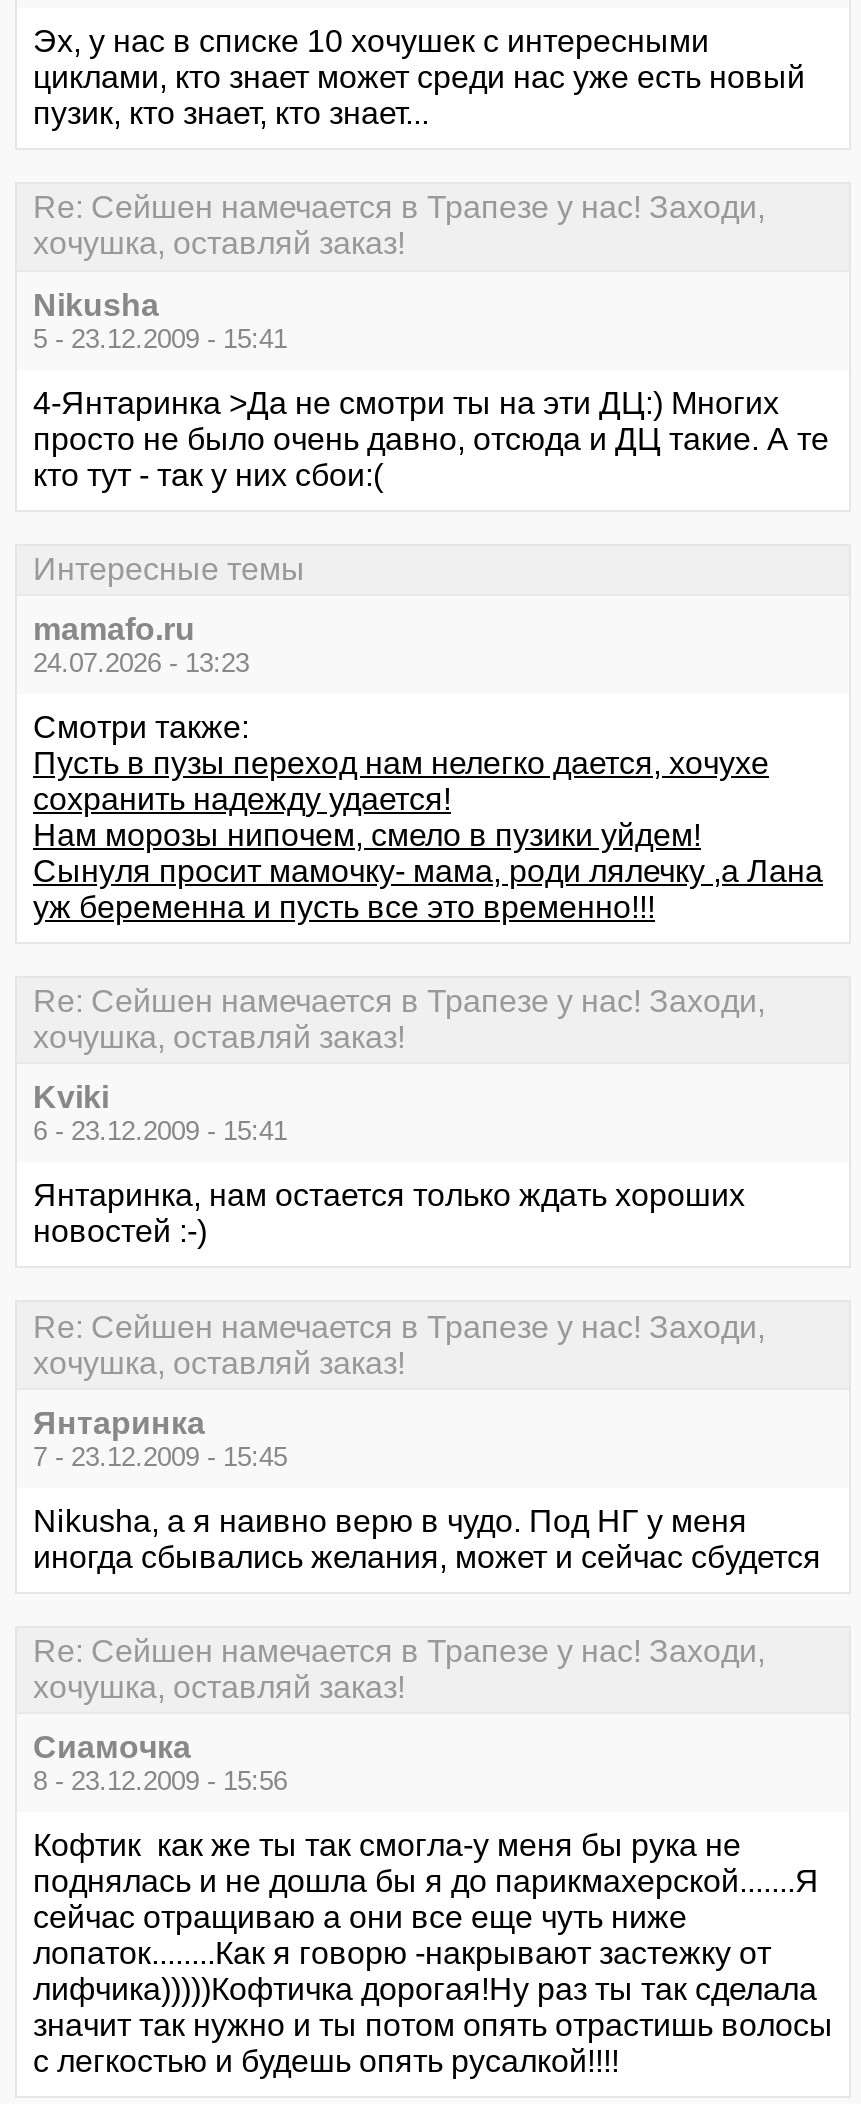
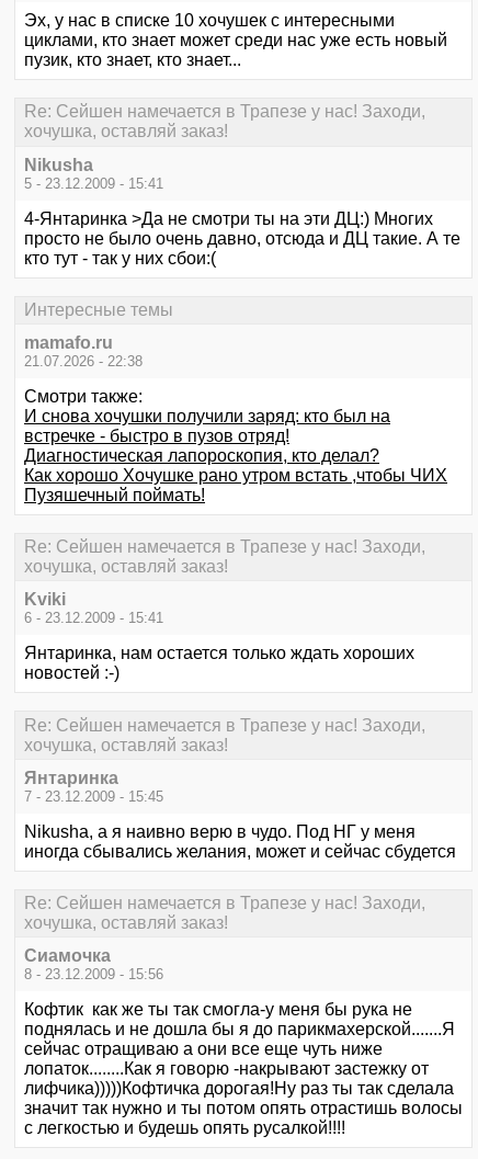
[33,648,249,678] 24.07.2026 - 13:23 -> [24,353,143,370] 21.07.2026 - 22:38
[33,746,823,924] Пусть в пузы переход нам нелегко дается, хочухе | сохранить надежду удается! | Нам морозы нипочем, смело в пузики уйдем! | Сынуля просит мамочку- мама, роди лялечку ,а Лана | уж беременна и пусть все это временно!!! -> [24,407,447,504] И снова хочушки получили заряд: кто был на | встречке - быстро в пузов отряд! | Диагностическая лапороскопия, кто делал? | Как хорошо Хочушке рано утром встать ,чтобы ЧИХ | Пузяшечный поймать!

